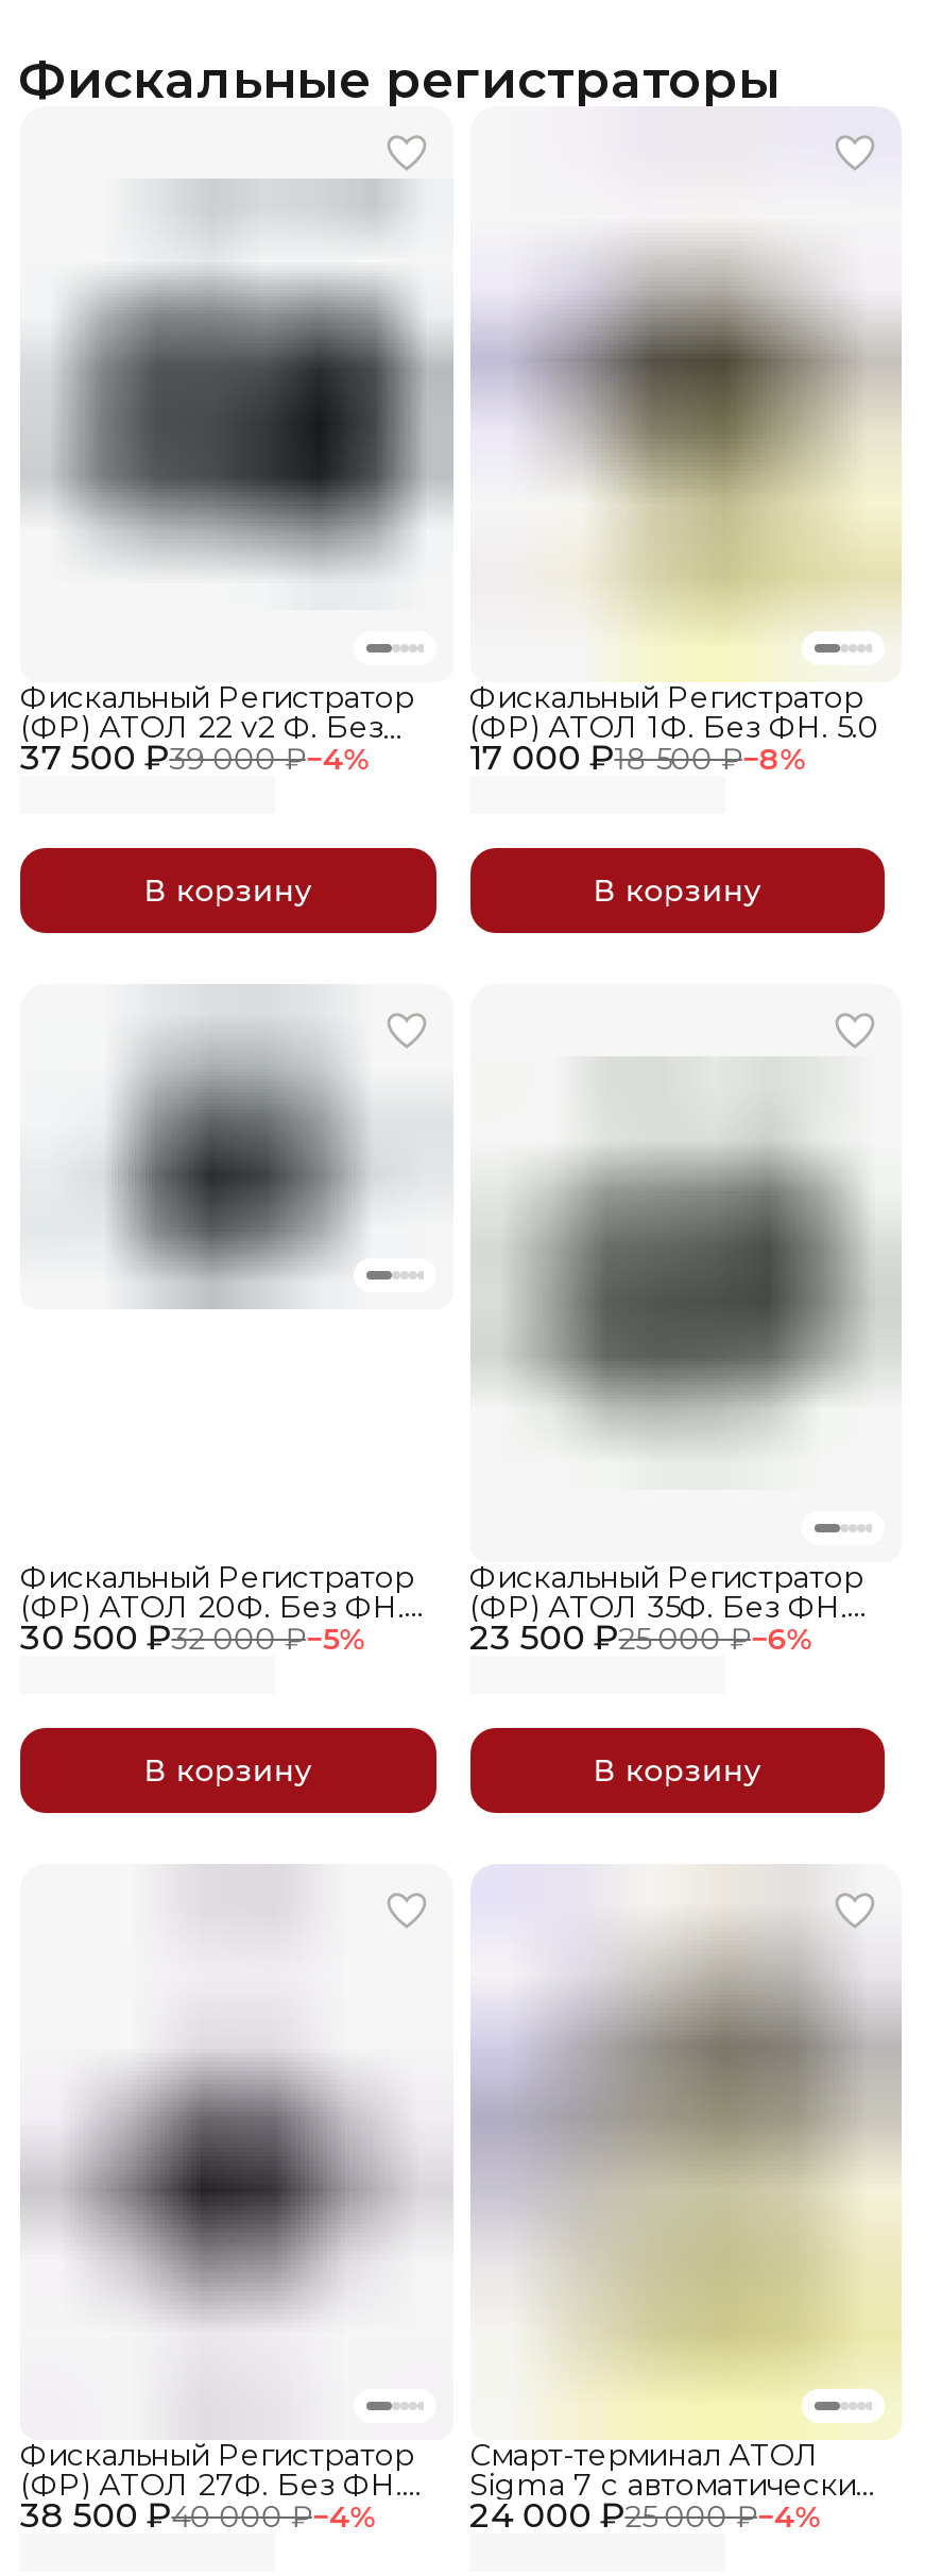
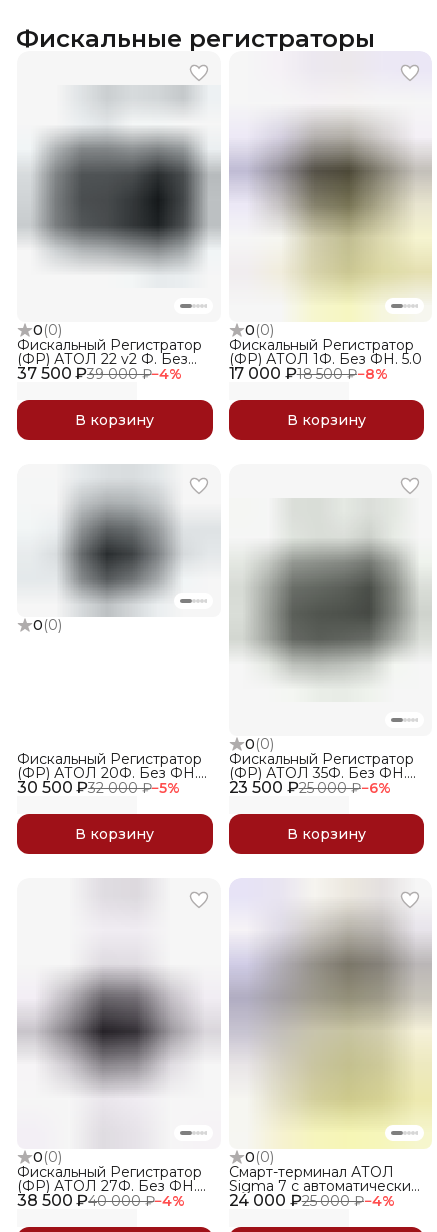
none -> [33,321,62,339] 0(0)
none -> [244,321,273,339] 0(0)
none -> [33,616,62,634] 0(0)
none -> [244,735,273,753] 0(0)
none -> [33,1148,62,1166] 0(0)
none -> [244,1148,273,1166] 0(0)

